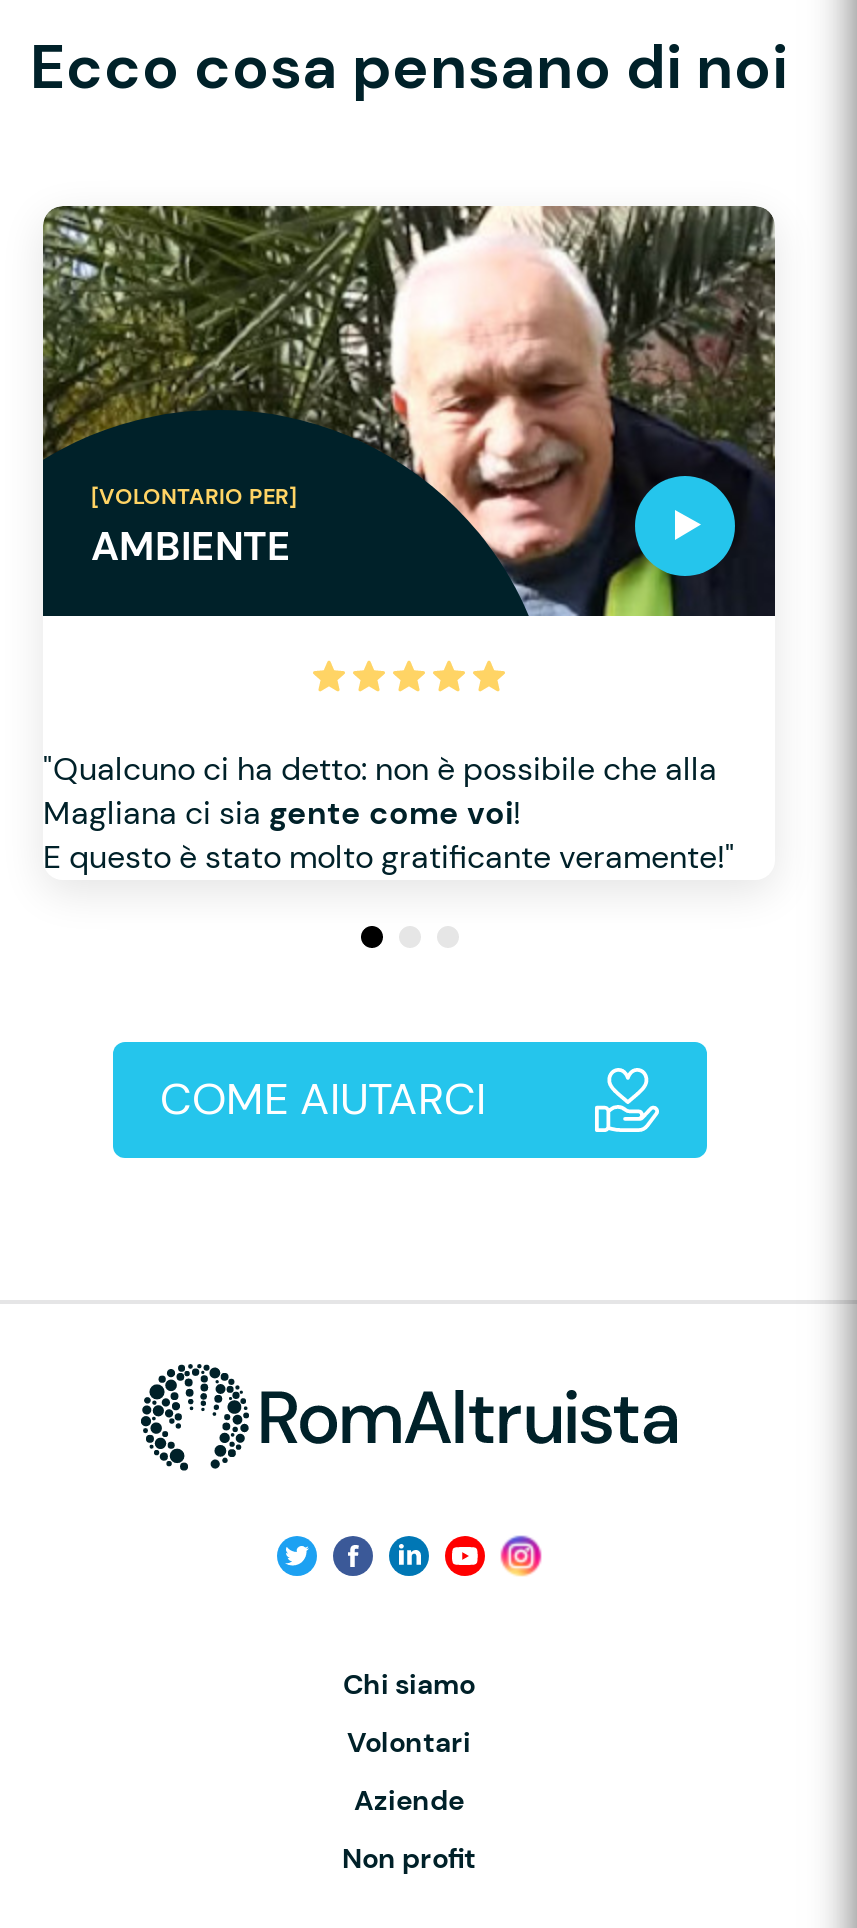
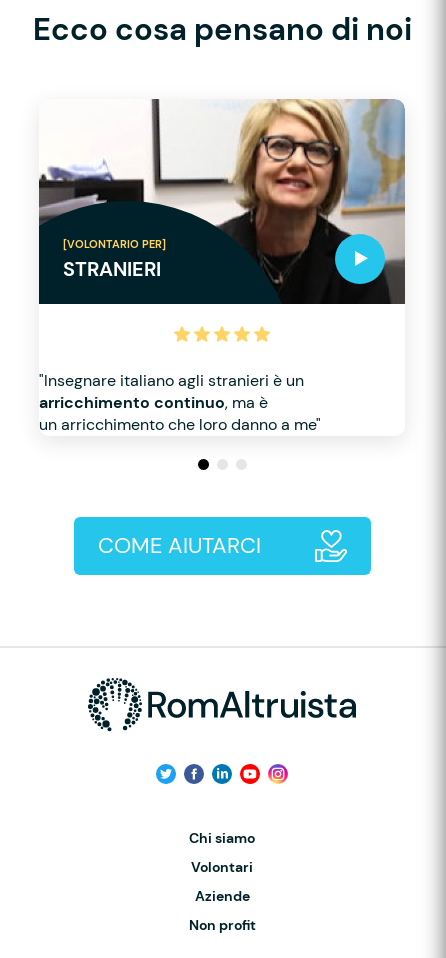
[41,204,777,618] [image] | AMBIENTE -> [39,99,405,305] [image] | STRANIERI
[43,747,735,877] "Qualcuno ci ha detto: non è possibile che alla | Magliana ci sia gente come voi! | E questo è stato molto gratificante veramente!" -> [39,370,321,435] "Insegnare italiano agli stranieri è un | arricchimento continuo, ma è | un arricchimento che loro danno a me"

